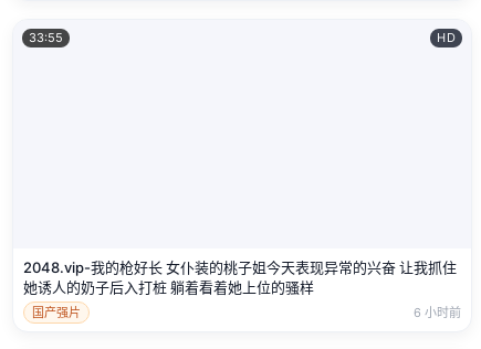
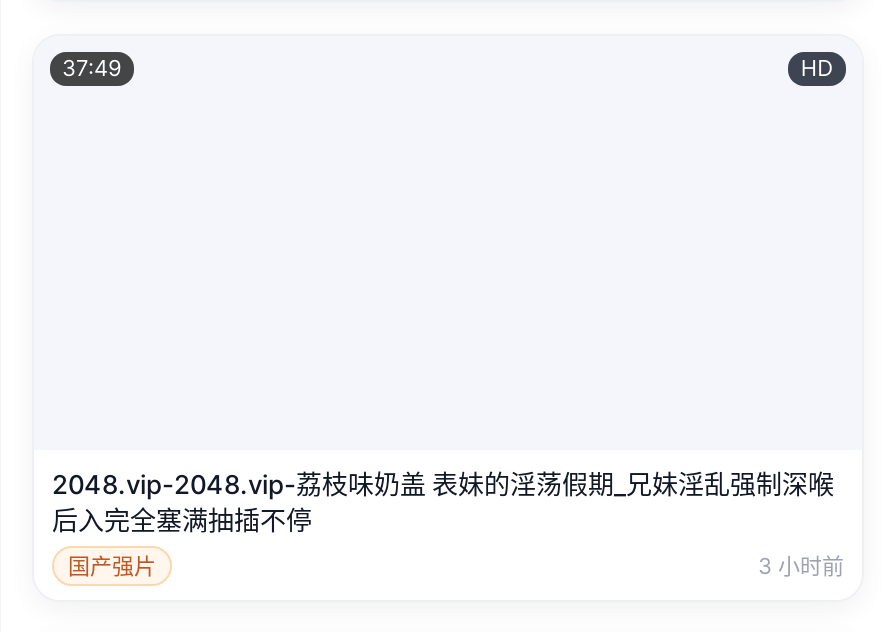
[29,29,63,45] 33:55 -> [62,53,122,81] 37:49
[23,258,457,296] 2048.vip-我的枪好长 女仆装的桃子姐今天表现异常的兴奋 让我抓住 | 她诱人的奶子后入打桩 躺着看着她上位的骚样 -> [52,467,834,535] 2048.vip-2048.vip-荔枝味奶盖 表妹的淫荡假期_兄妹淫乱强制深喉 | 后入完全塞满抽插不停
[414,304,461,320] 6 小时前 -> [758,551,844,579] 3 小时前

